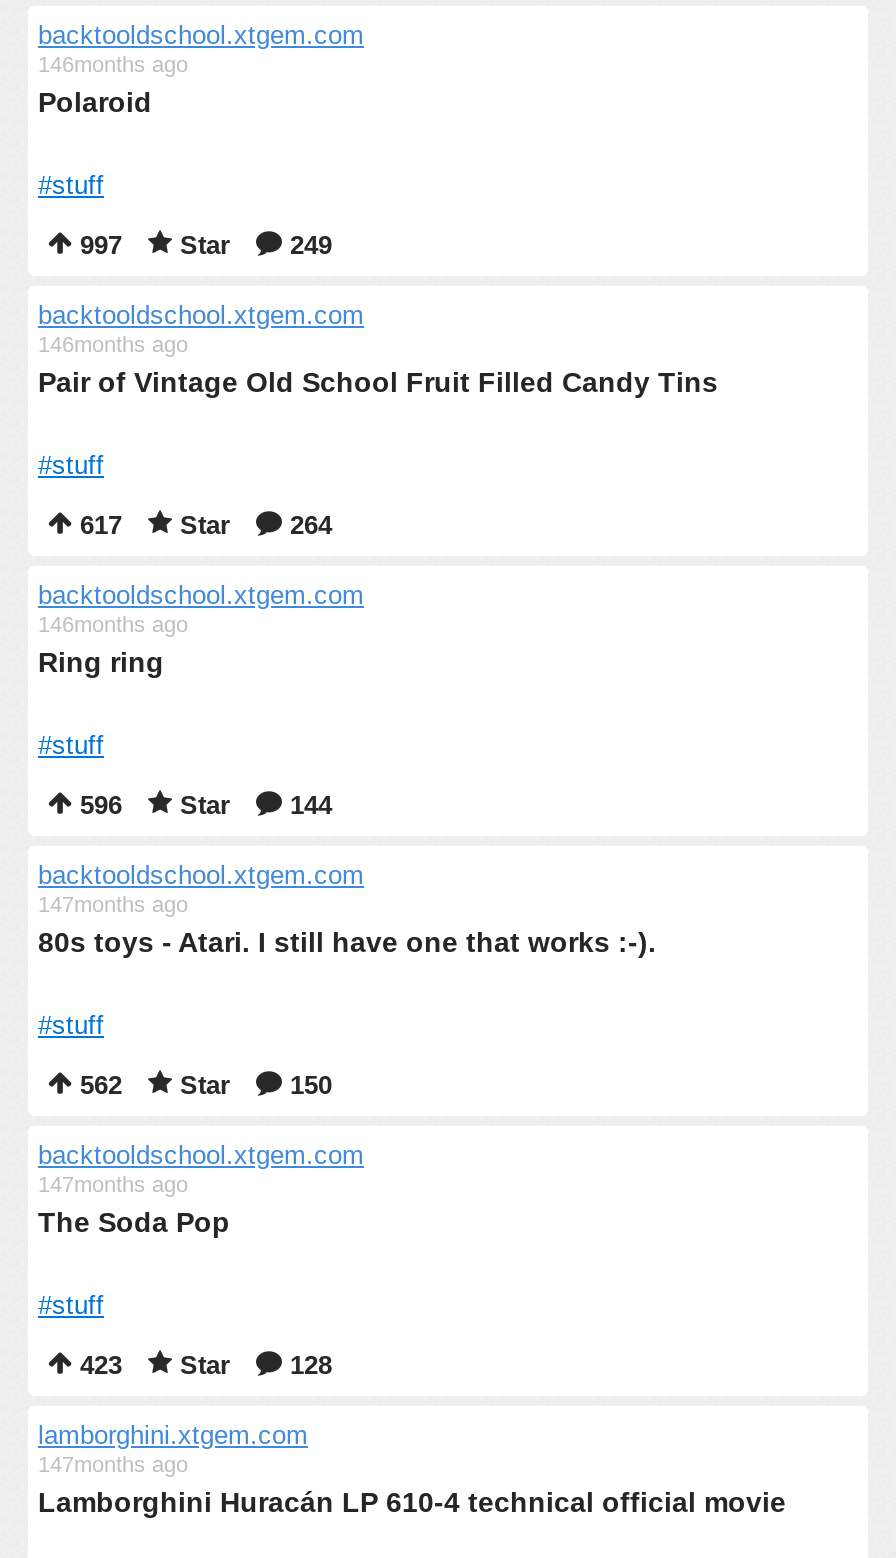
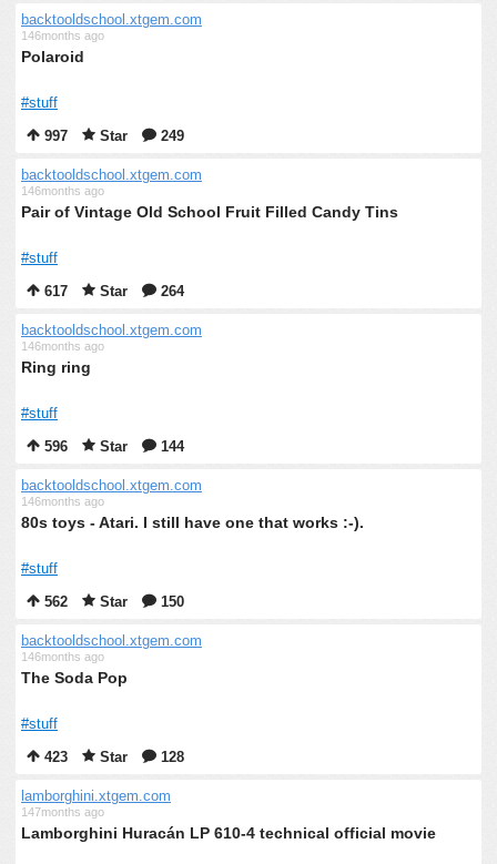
[38,892,188,916] 147months ago -> [21,495,104,508] 146months ago
[38,1172,188,1196] 147months ago -> [21,650,104,663] 146months ago

